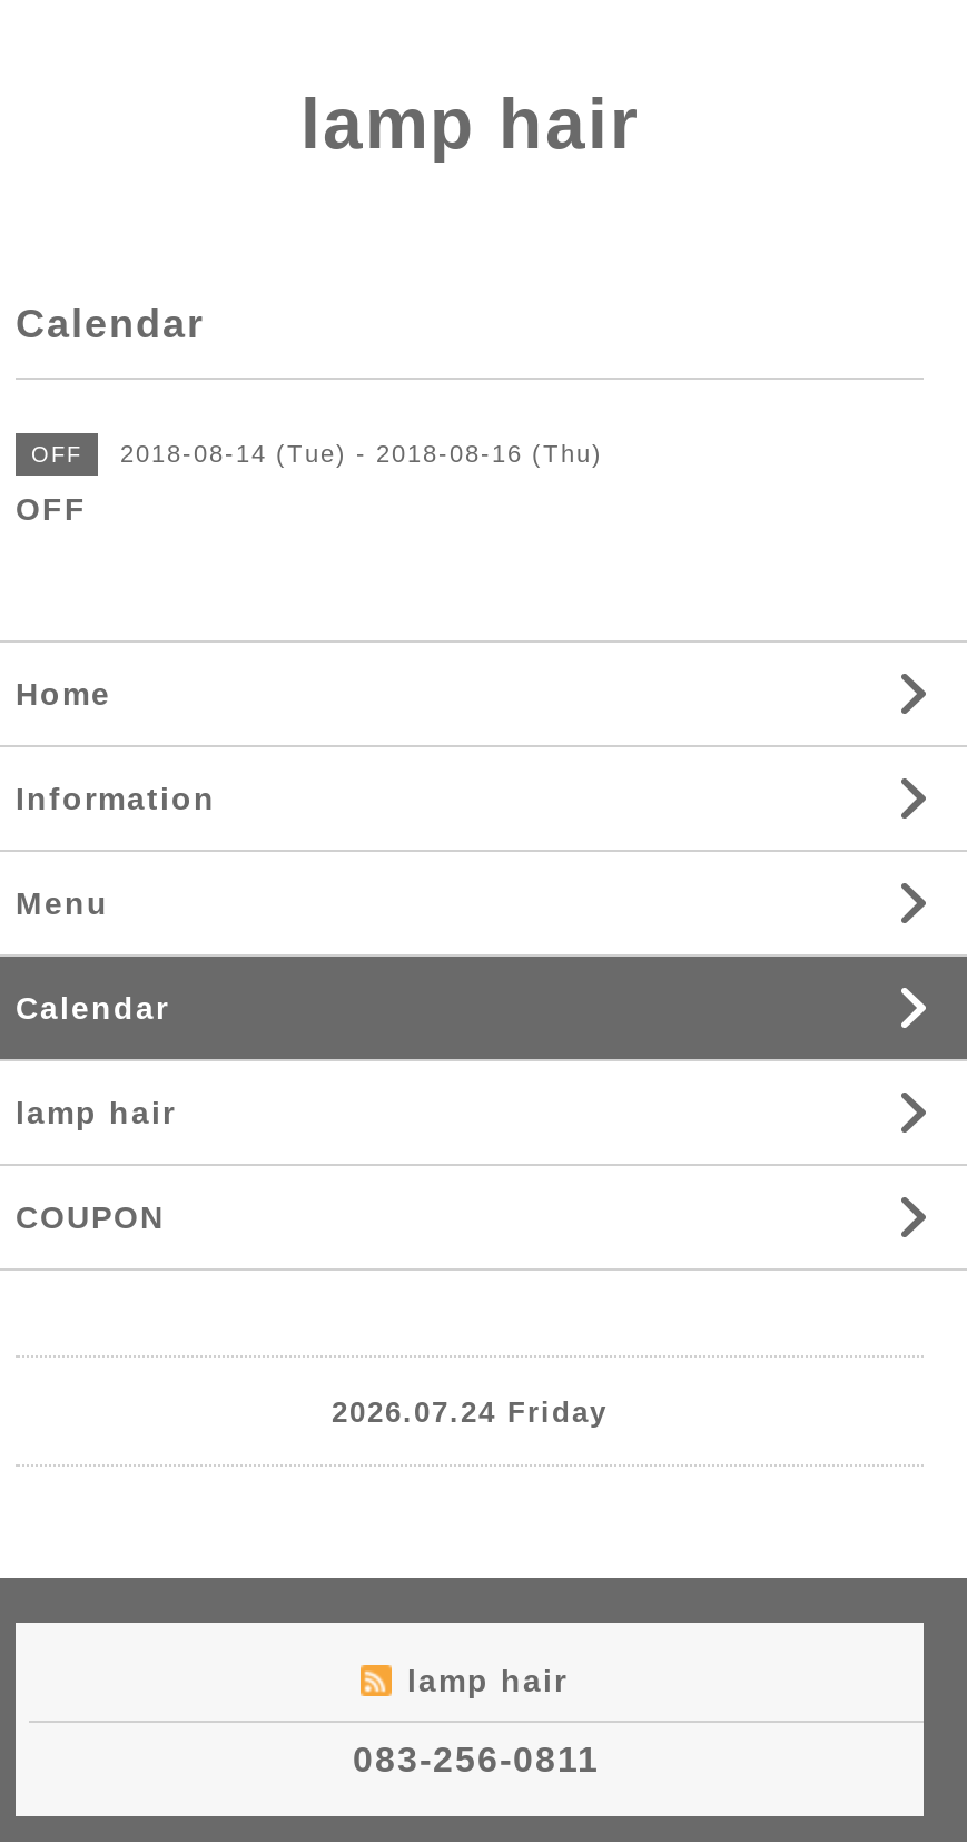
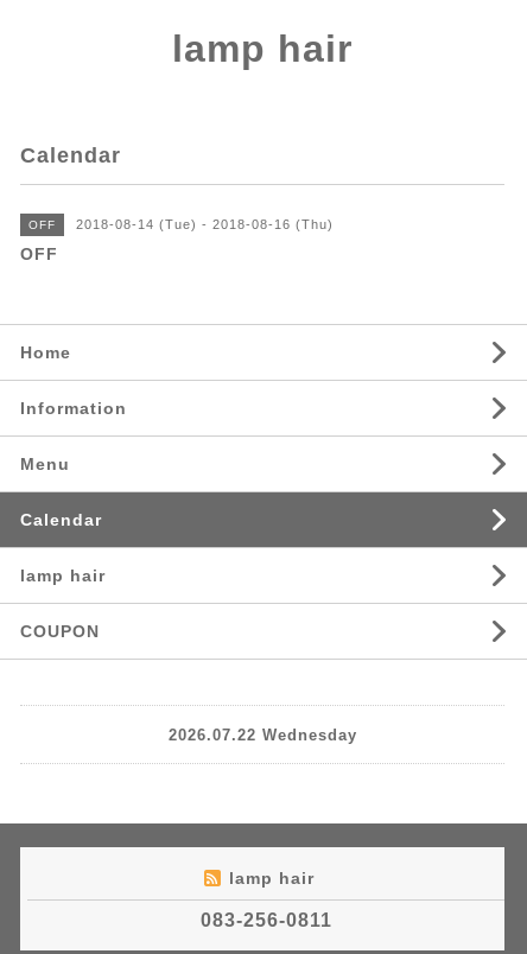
[332,1394,608,1428] 2026.07.24 Friday -> [168,726,357,743] 2026.07.22 Wednesday

